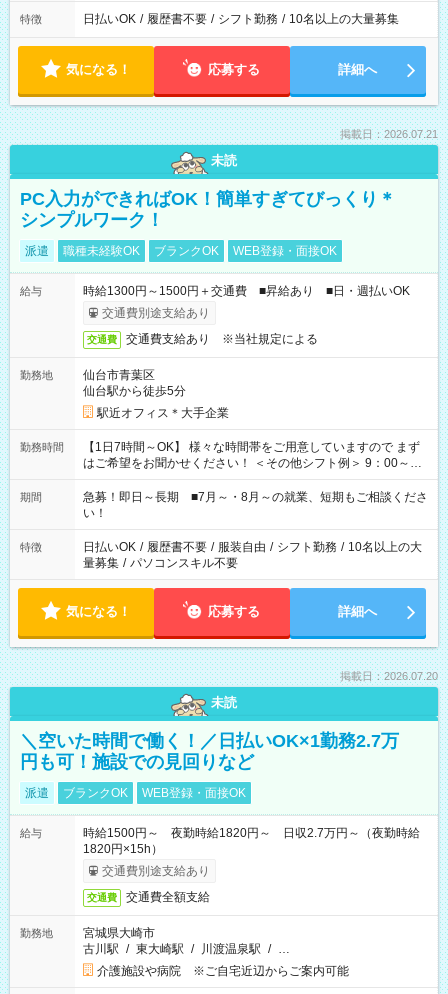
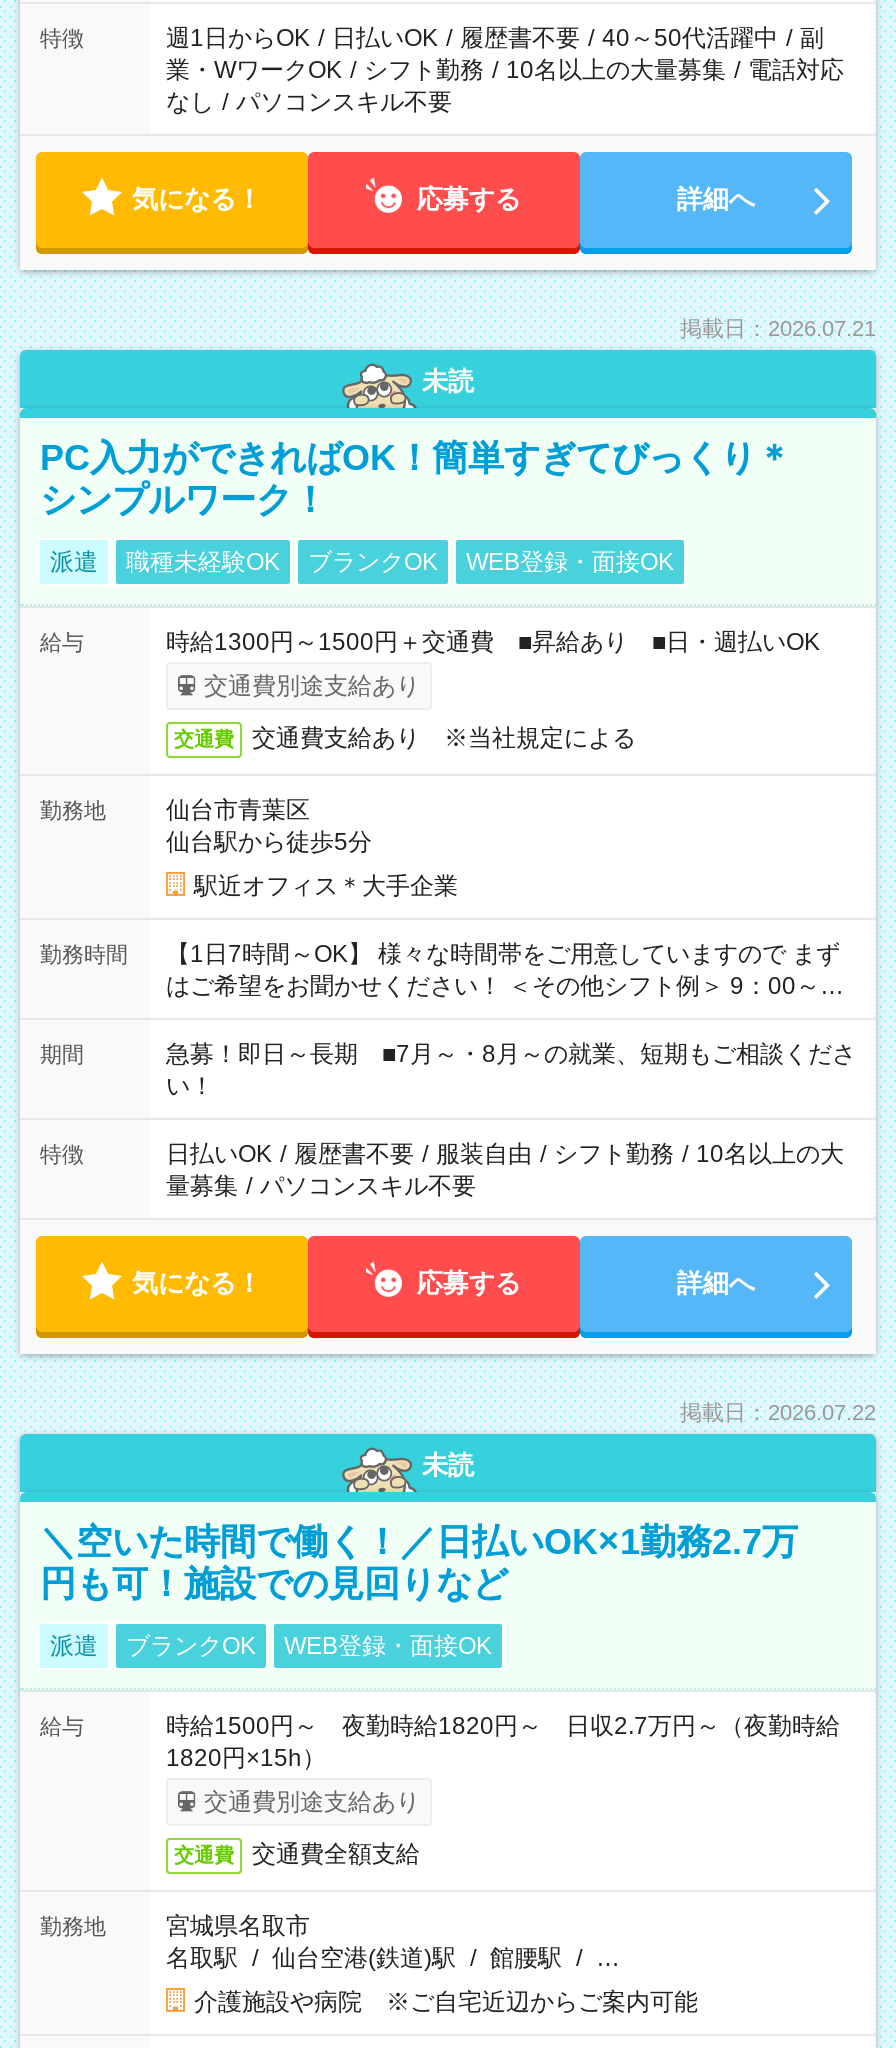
[83,12,399,26] 日払いOK / 履歴書不要 / シフト勤務 / 10名以上の大量募集 -> [166,24,844,116] 週1日からOK / 日払いOK / 履歴書不要 / 40～50代活躍中 / 副 | 業・WワークOK / シフト勤務 / 10名以上の大量募集 / 電話対応 | なし / パソコンスキル不要
[340,670,438,682] 掲載日：2026.07.20 -> [680,1400,876,1424] 掲載日：2026.07.22
[83,926,290,956] 宮城県大崎市 | 古川駅 / 東大崎駅 / 川渡温泉駅 / … -> [166,1912,620,1972] 宮城県名取市 | 名取駅 / 仙台空港(鉄道)駅 / 館腰駅 / …

